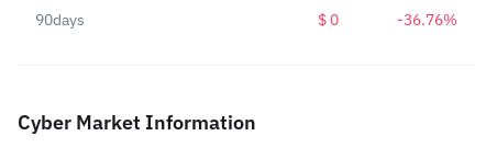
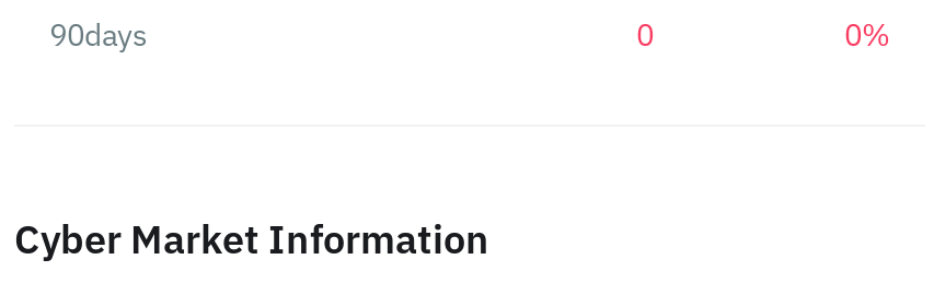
[318,10,457,30] $ 0 | -36.76% -> [636,15,890,55] 0 | 0%

